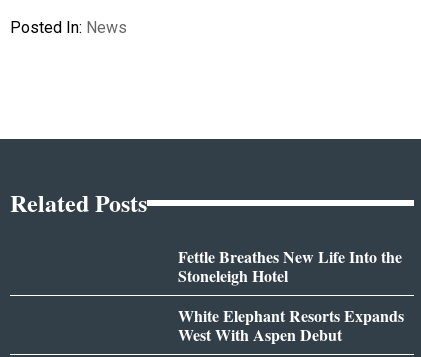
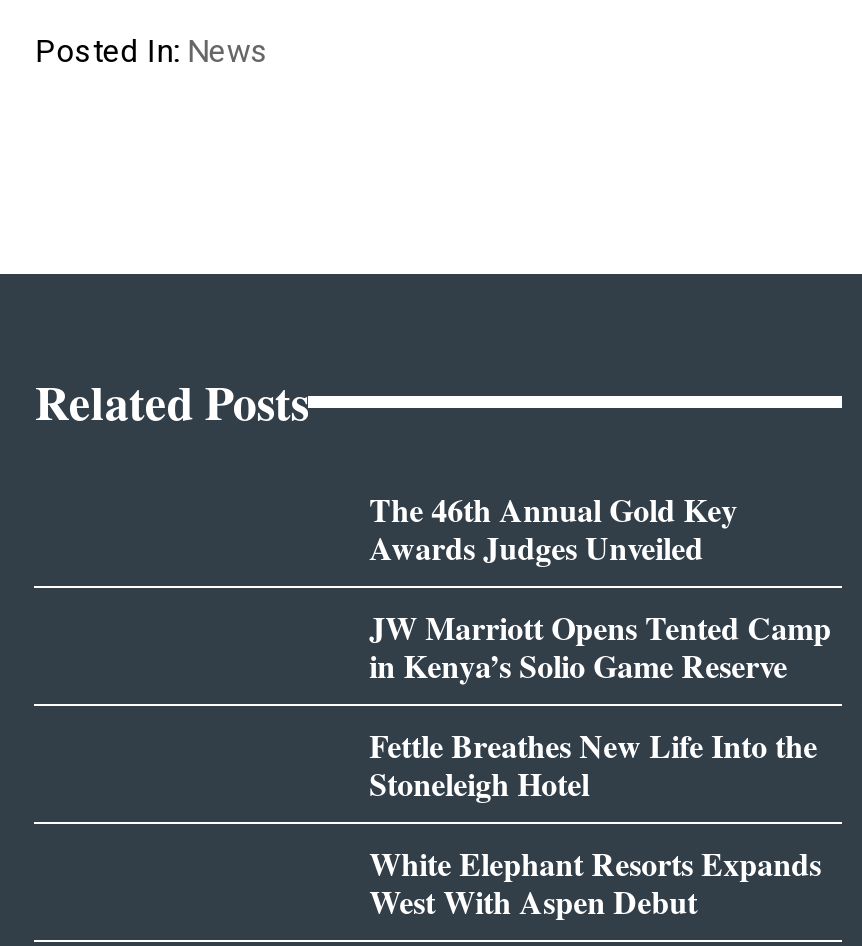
none -> [369,486,831,688] The 46th Annual Gold Key | Awards Judges Unveiled | JW Marriott Opens Tented Camp | in Kenya’s Solio Game Reserve

